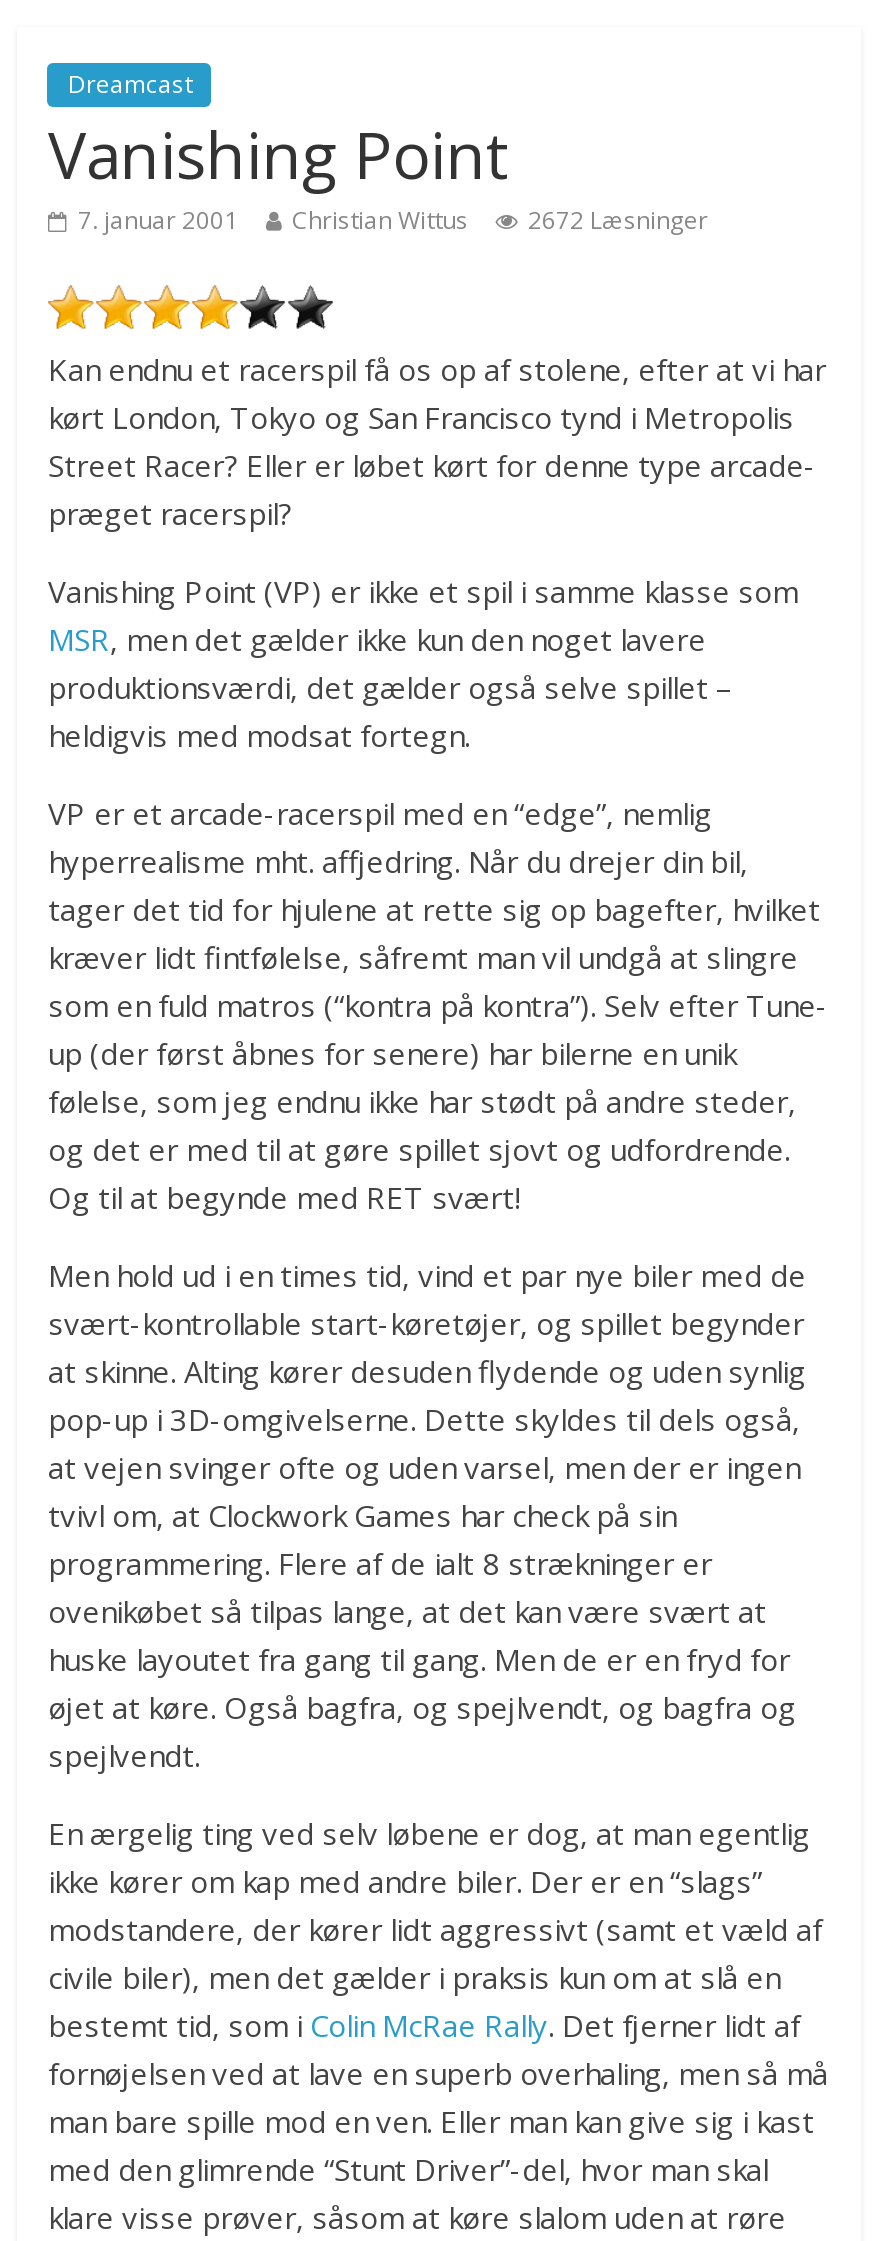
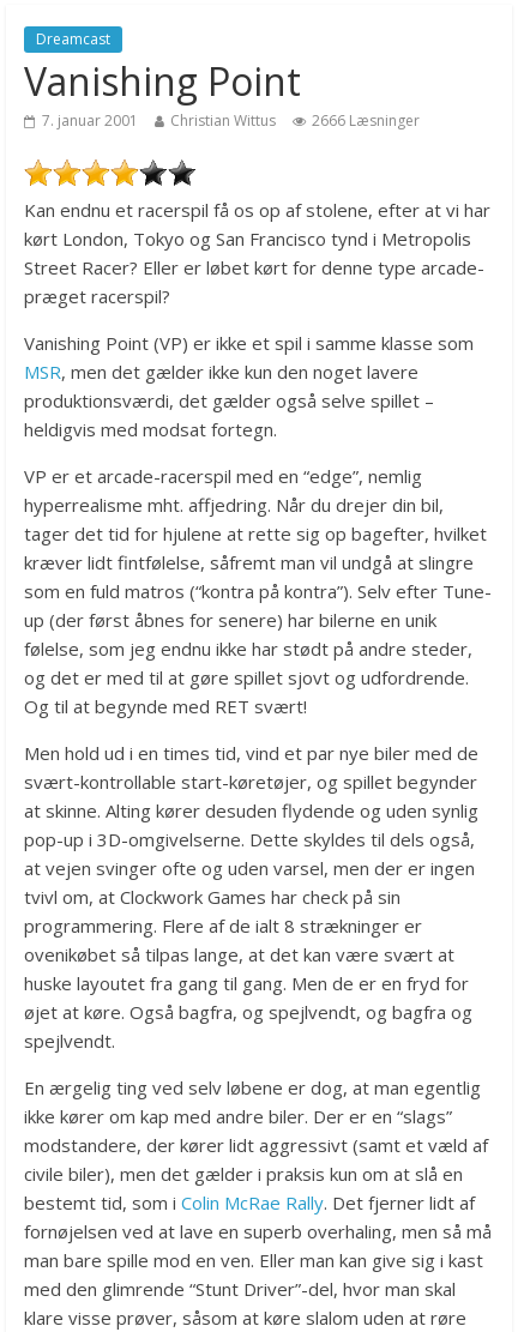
[78,203,708,237] 7. januar 2001 Christian Wittus 2672 Læsninger -> [42,110,420,131] 7. januar 2001 Christian Wittus 2666 Læsninger

